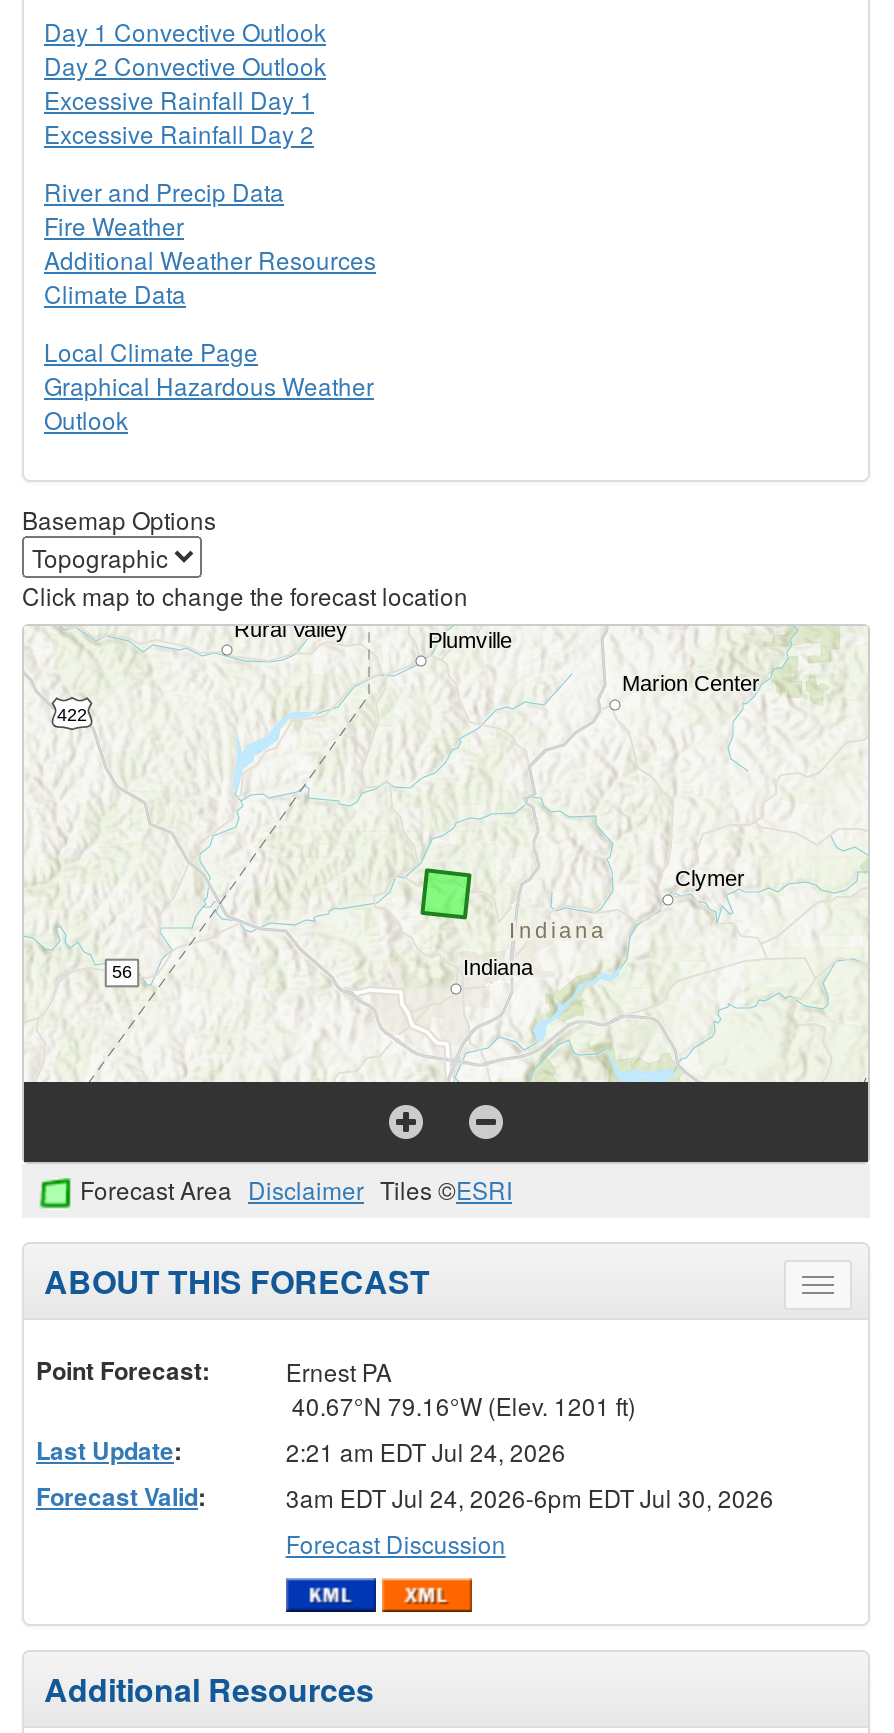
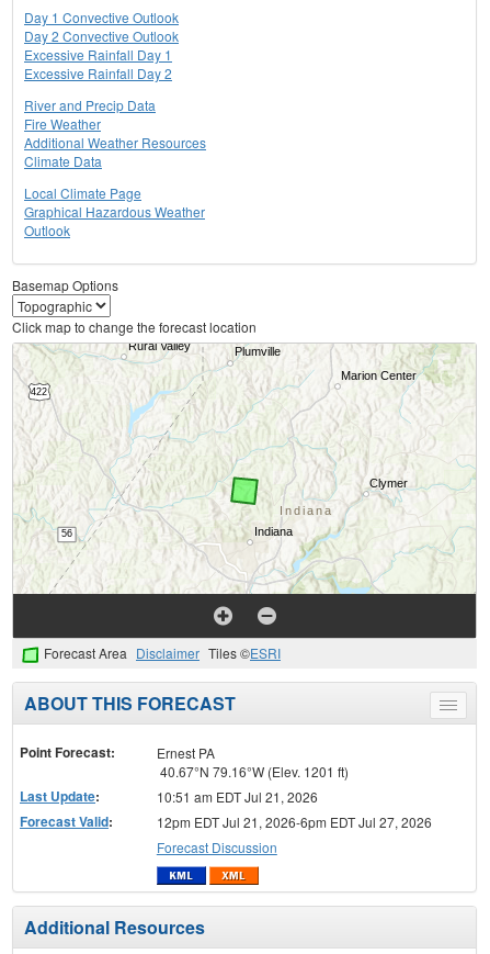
[286,1435,566,1469] 2:21 am EDT Jul 24, 2026 -> [157,787,318,806] 10:51 am EDT Jul 21, 2026
[286,1481,774,1515] 3am EDT Jul 24, 2026-6pm EDT Jul 30, 2026 -> [157,813,432,831] 12pm EDT Jul 21, 2026-6pm EDT Jul 27, 2026

